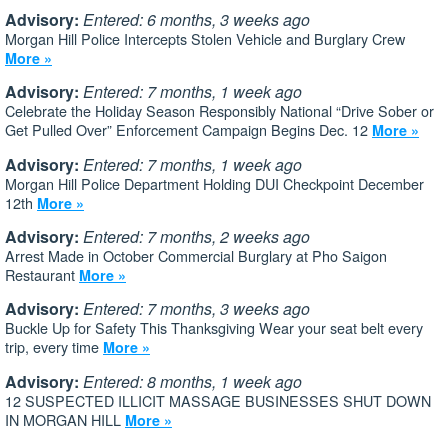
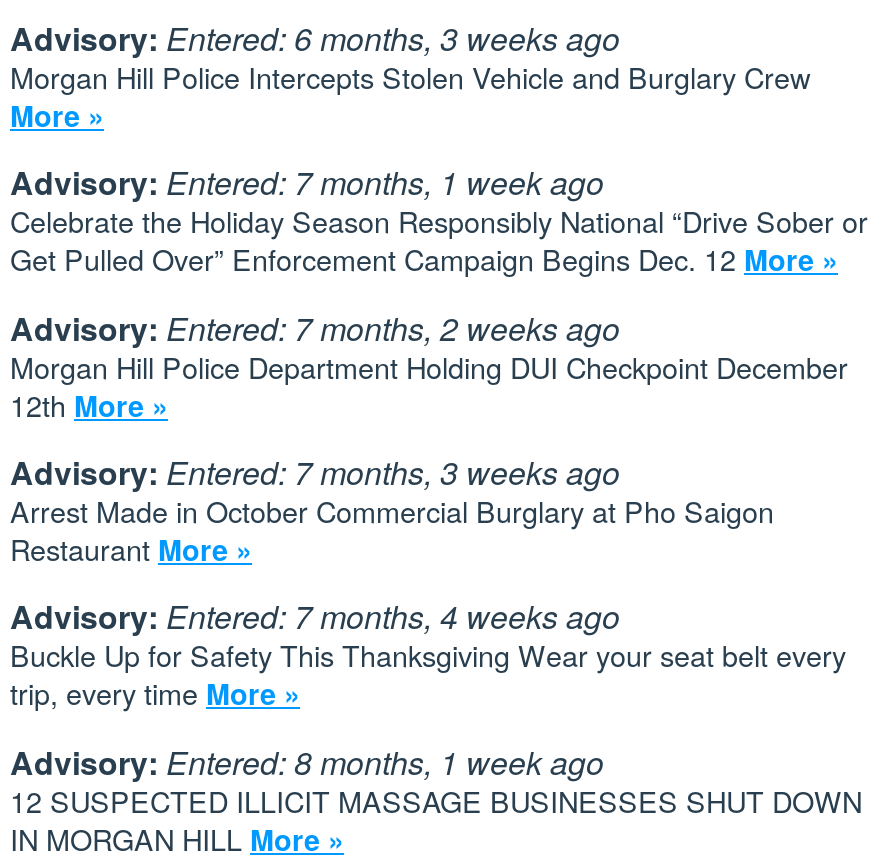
[5,153,302,176] Advisory: Entered: 7 months, 1 week ago -> none
moved [5,225,310,248] -> [10,304,620,350]: Advisory: Entered: 7 months, 2 weeks ago
none -> [10,594,620,640] Advisory: Entered: 7 months, 4 weeks ago
moved [5,297,310,320] -> [10,449,620,495]: Advisory: Entered: 7 months, 3 weeks ago

